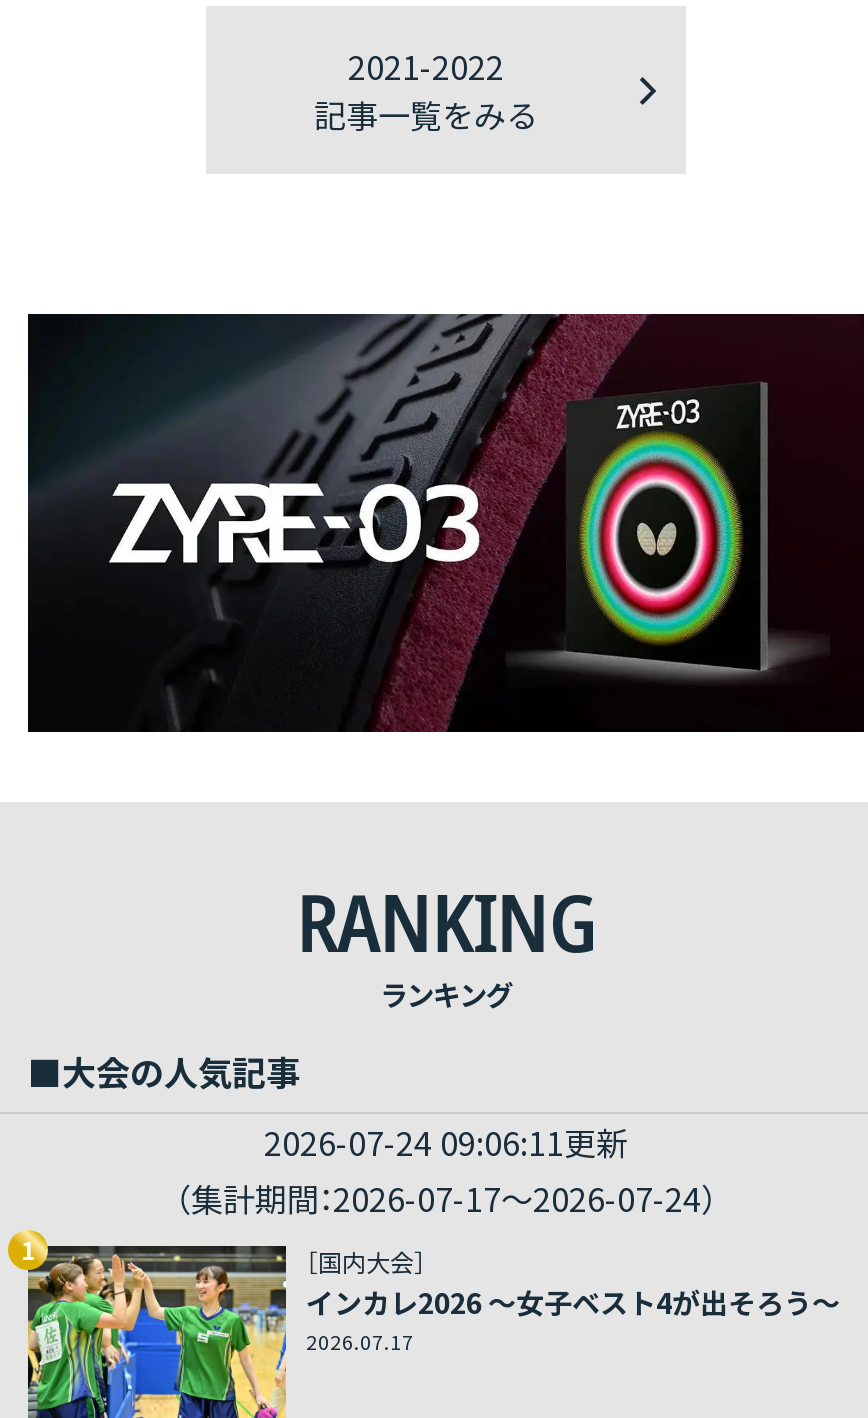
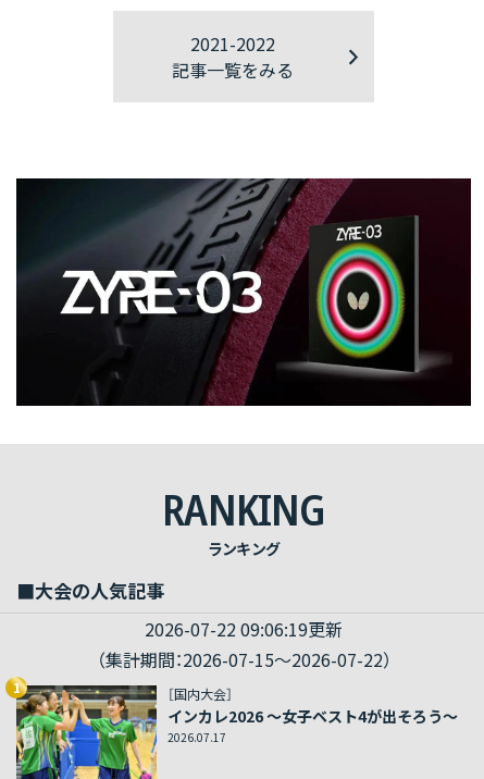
[264,1118,628,1166] 2026-07-24 09:06:11更新 -> [145,616,343,642] 2026-07-22 09:06:19更新
[175,1174,717,1222] （集計期間：2026-07-17～2026-07-24） -> [96,646,391,673] （集計期間：2026-07-15～2026-07-22）

